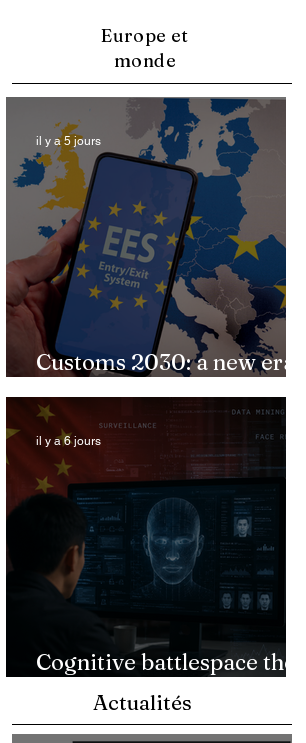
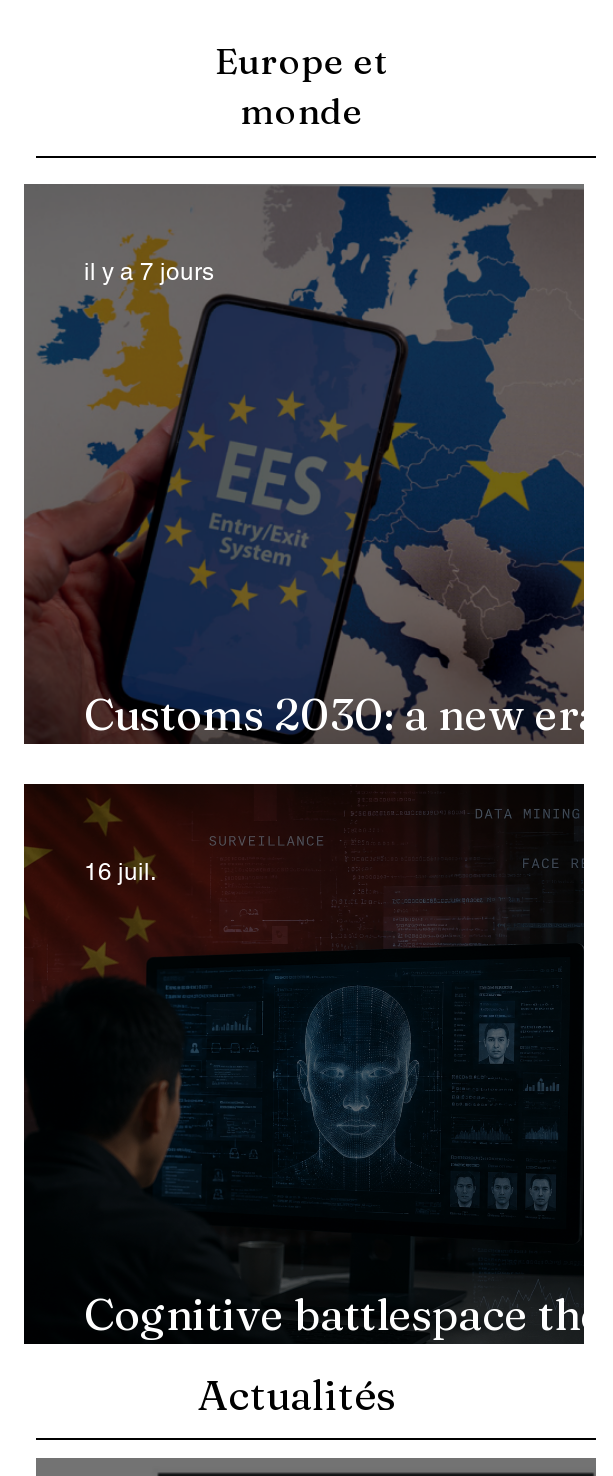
[36,134,101,148] il y a 5 jours -> [84,258,214,286] il y a 7 jours
[36,434,101,448] il y a 6 jours -> [84,858,156,886] 16 juil.

